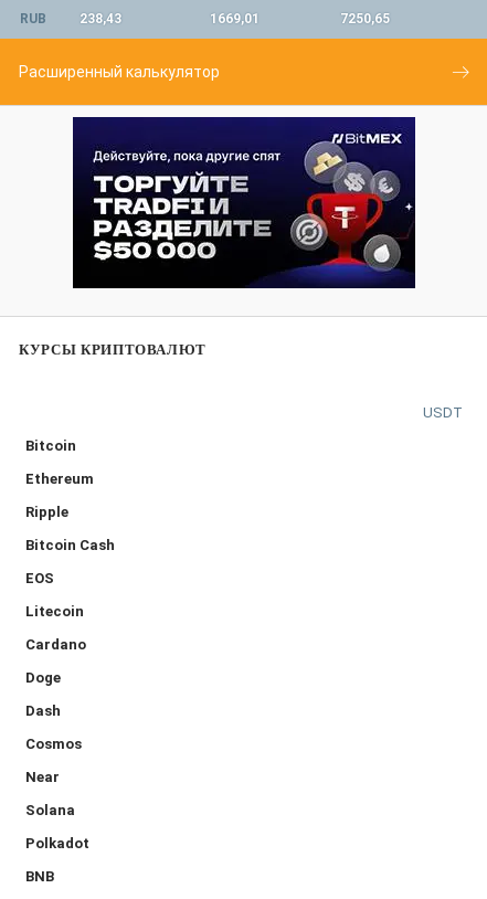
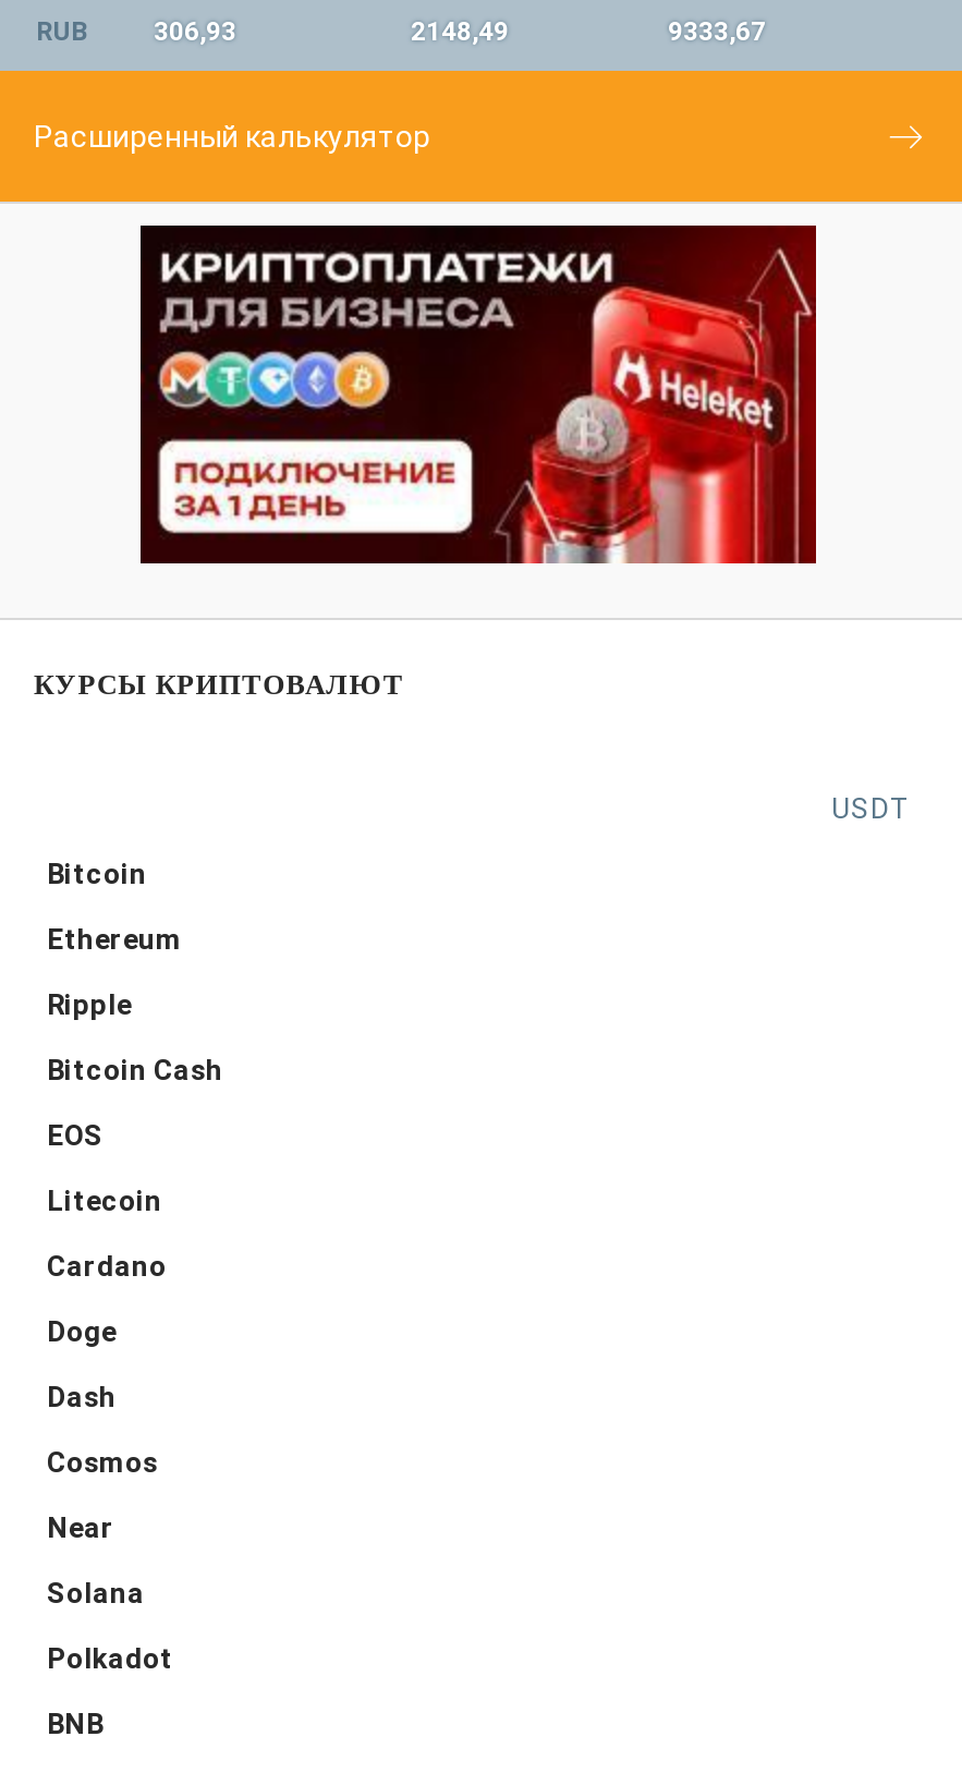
[80,11,121,26] 238,43 -> [154,16,236,46] 306,93
[210,11,260,26] 1669,01 -> [411,16,509,46] 2148,49
[340,11,390,26] 7250,65 -> [668,16,766,46] 9333,67
[73,116,416,289] [image] -> [141,223,818,566] [image]

